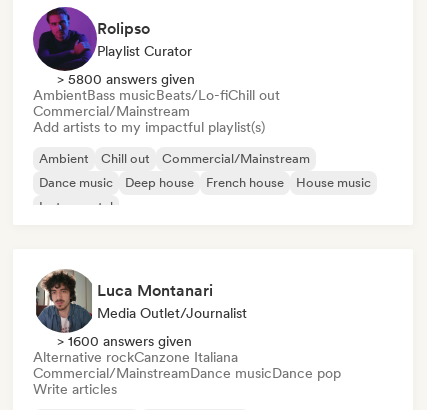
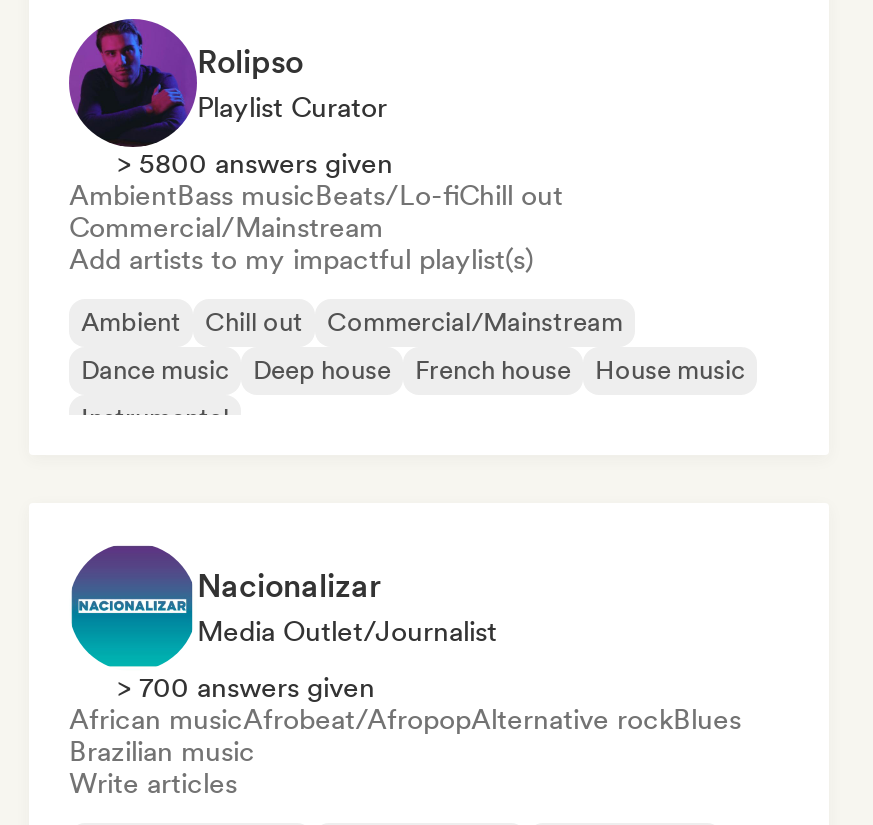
[34,269,213,326] [image] | Luca Montanari -> [69,545,381,657] [image] | Nacionalizar
[33,333,341,381] > 1600 answers given | Alternative rockCanzone Italiana | Commercial/MainstreamDance musicDance pop -> [69,671,741,767] > 700 answers given | African musicAfrobeat/AfropopAlternative rockBlues | Brazilian music

